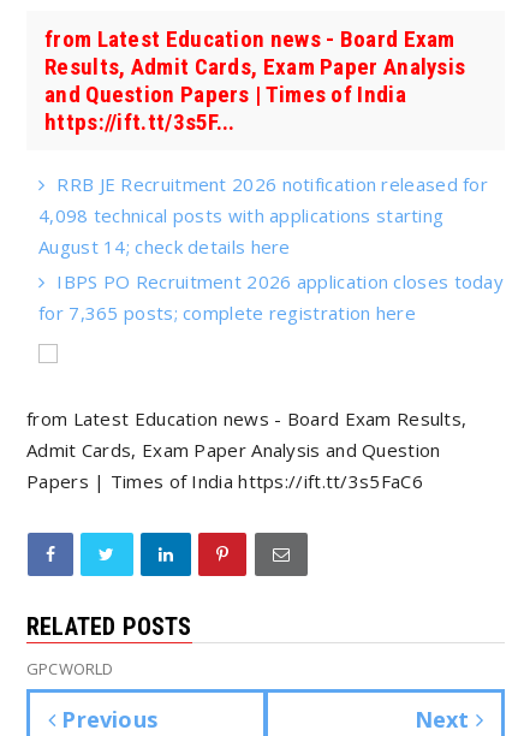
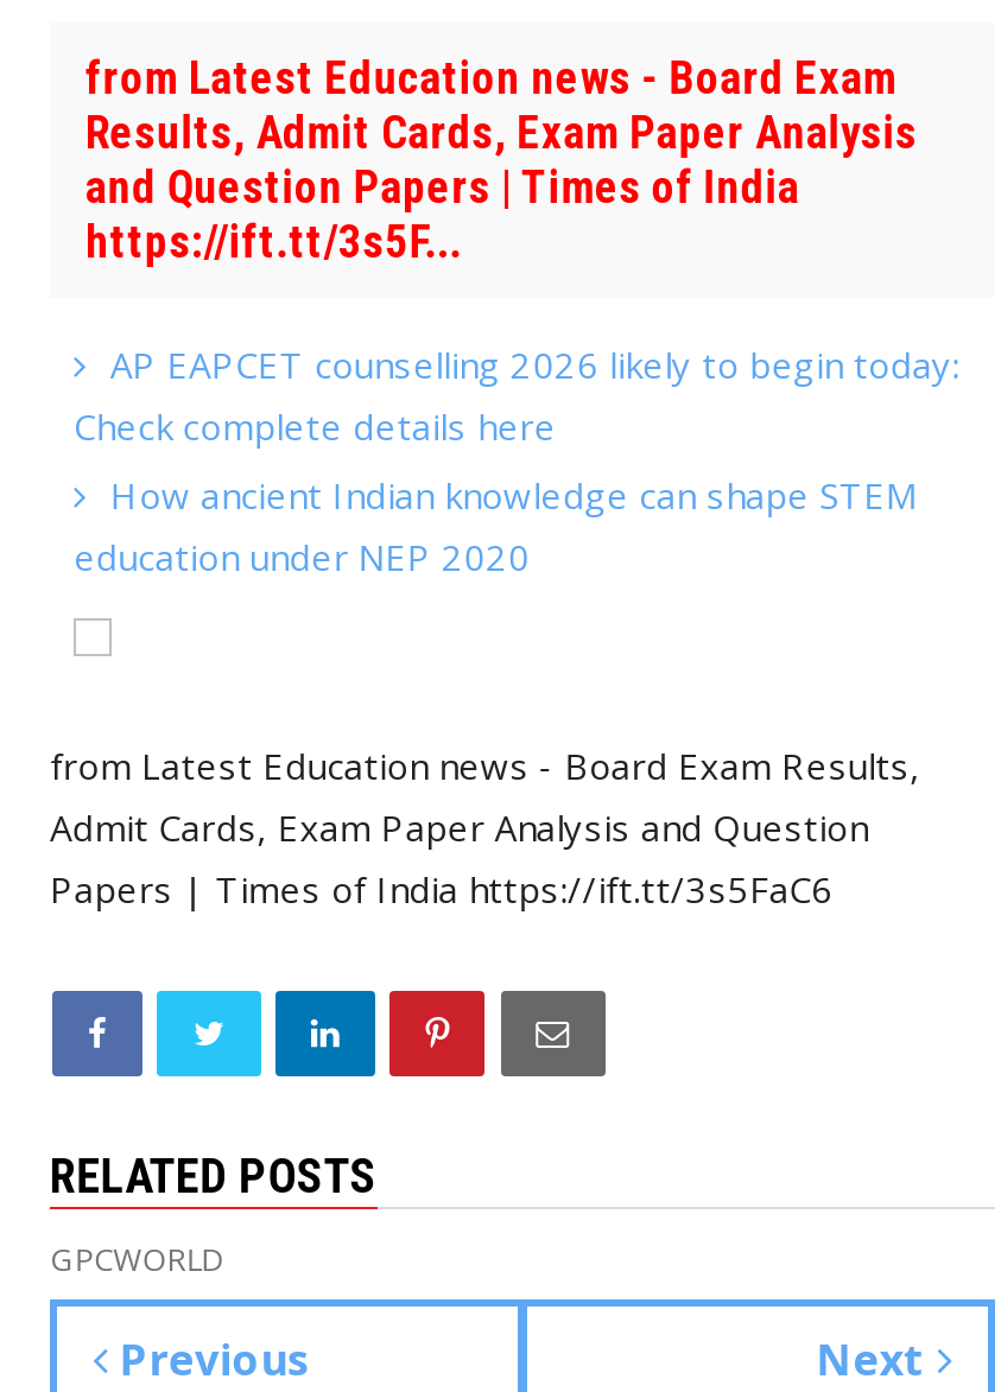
[38,172,504,324] RRB JE Recruitment 2026 notification released for | 4,098 technical posts with applications starting | August 14; check details here | IBPS PO Recruitment 2026 application closes today | for 7,365 posts; complete registration here -> [74,340,959,580] AP EAPCET counselling 2026 likely to begin today: | Check complete details here | How ancient Indian knowledge can shape STEM | education under NEP 2020

